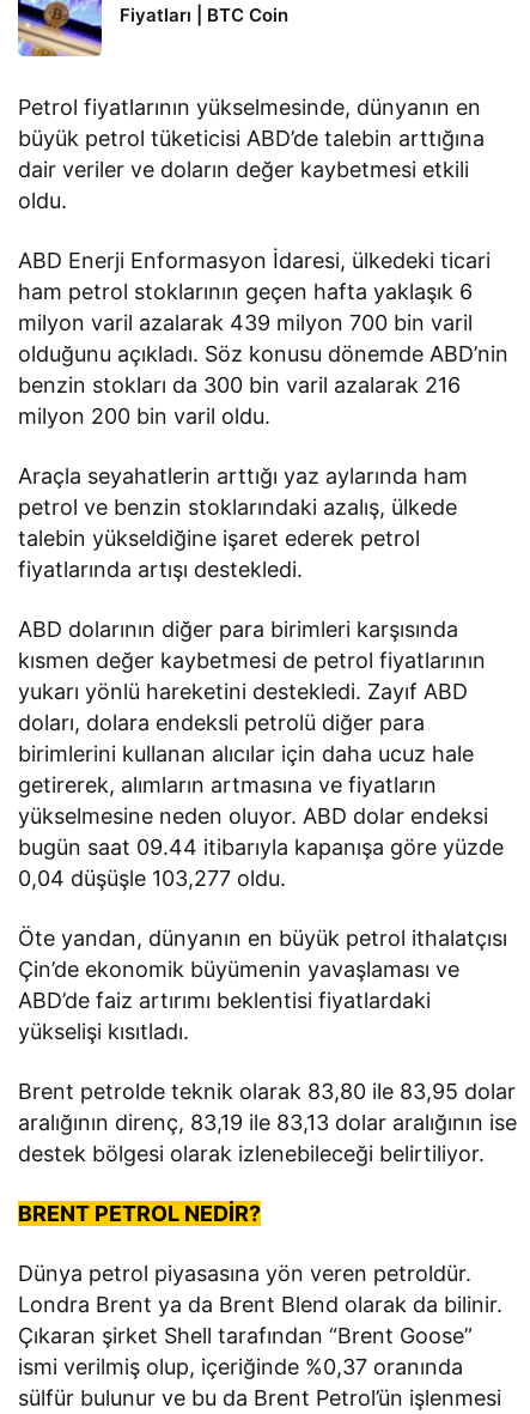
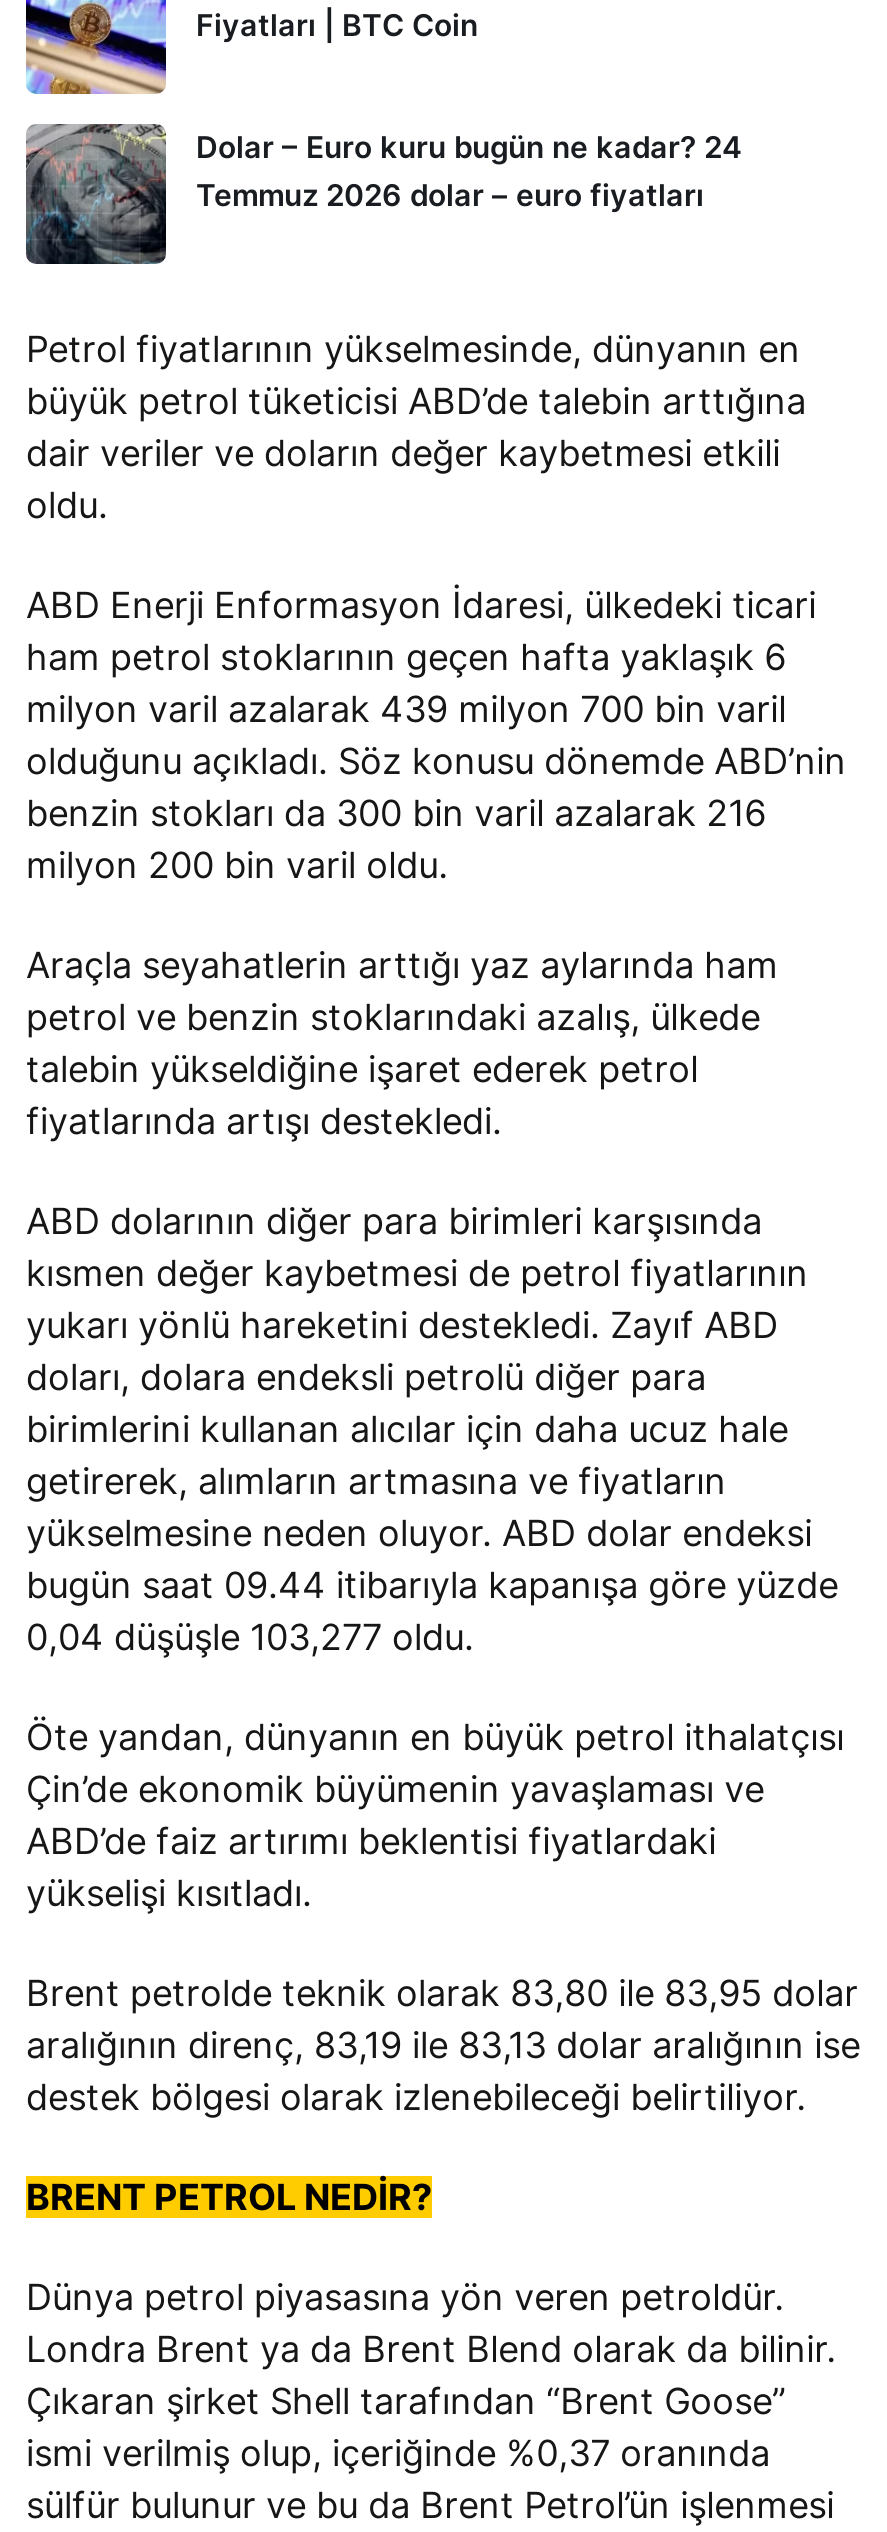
none -> [24,122,742,266] [image] | Dolar – Euro kuru bugün ne kadar? 24 | Temmuz 2026 dolar – euro fiyatları

